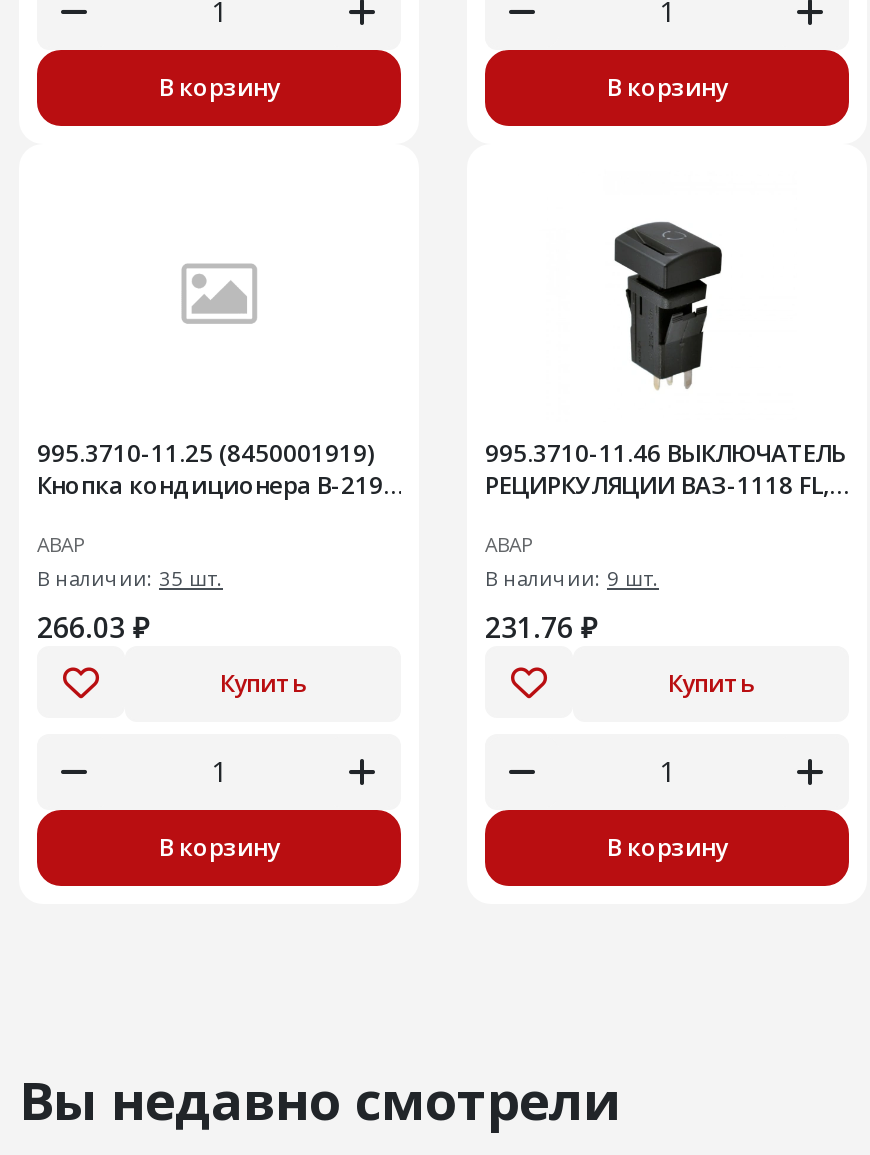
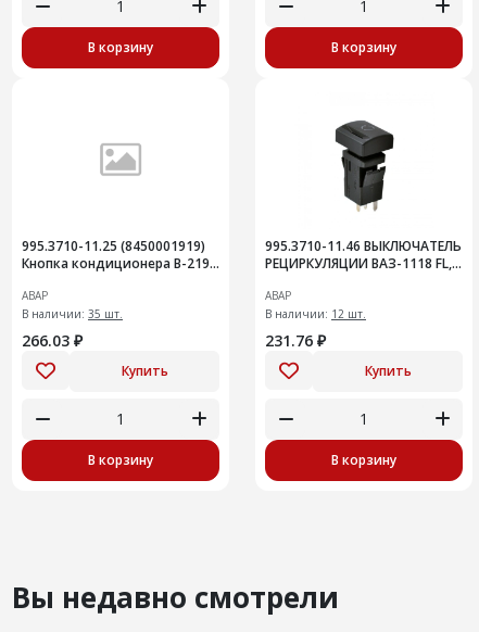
[485,564,659,592] В наличии: 9 шт. -> [265,306,366,321] В наличии: 12 шт.

